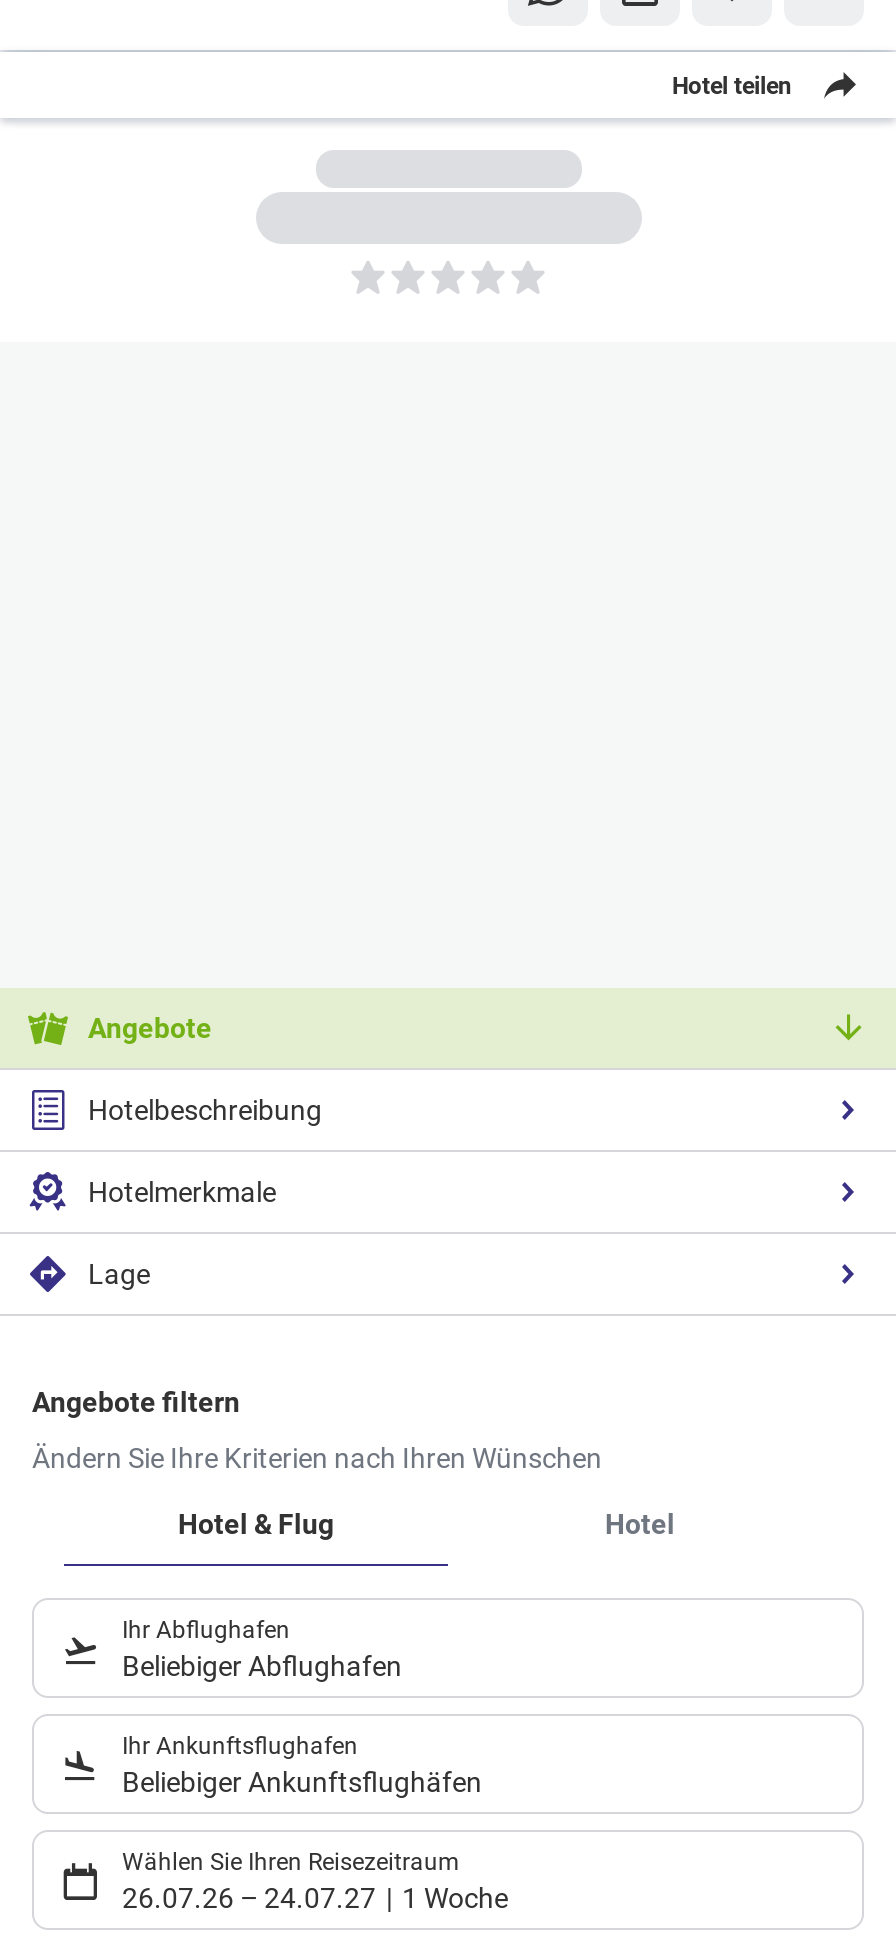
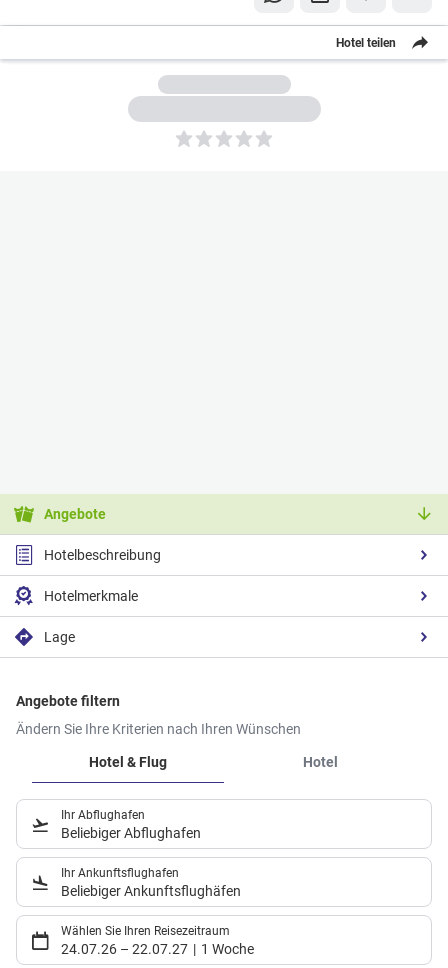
[122,1877,508,1915] 26.07.26 – 24.07.27 1 Woche -> [61,938,254,957] 24.07.26 – 22.07.27 1 Woche

